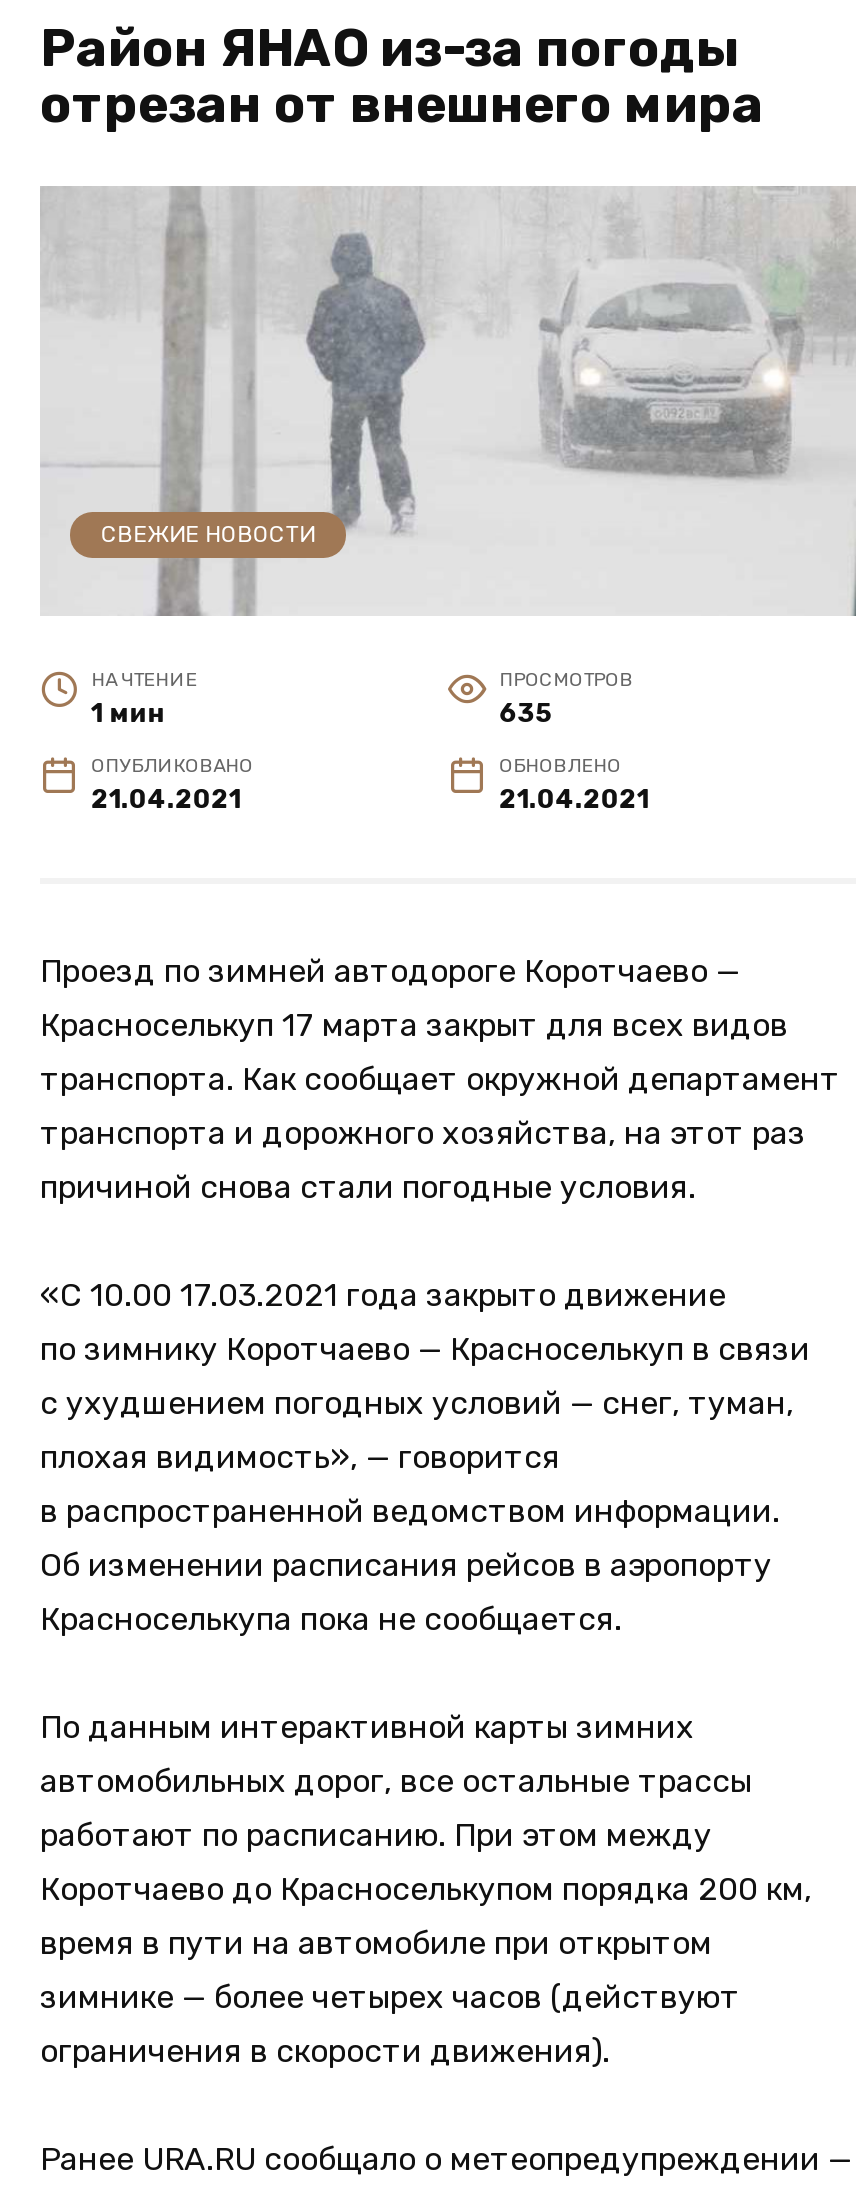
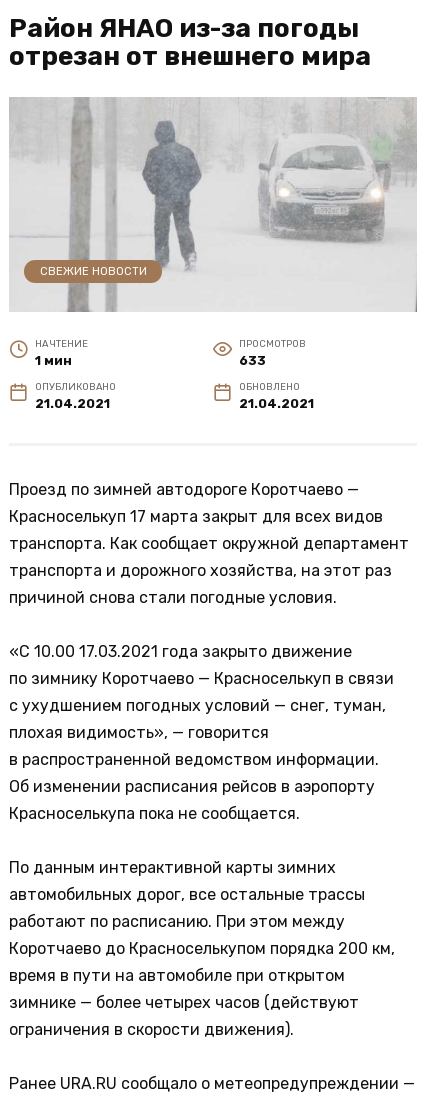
[499,697,553,727] 635 -> [239,352,266,367] 633

